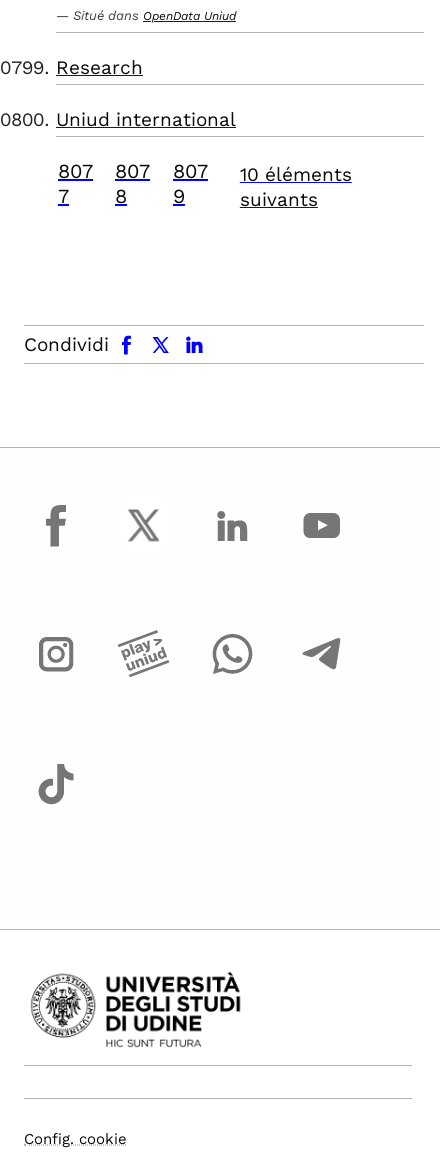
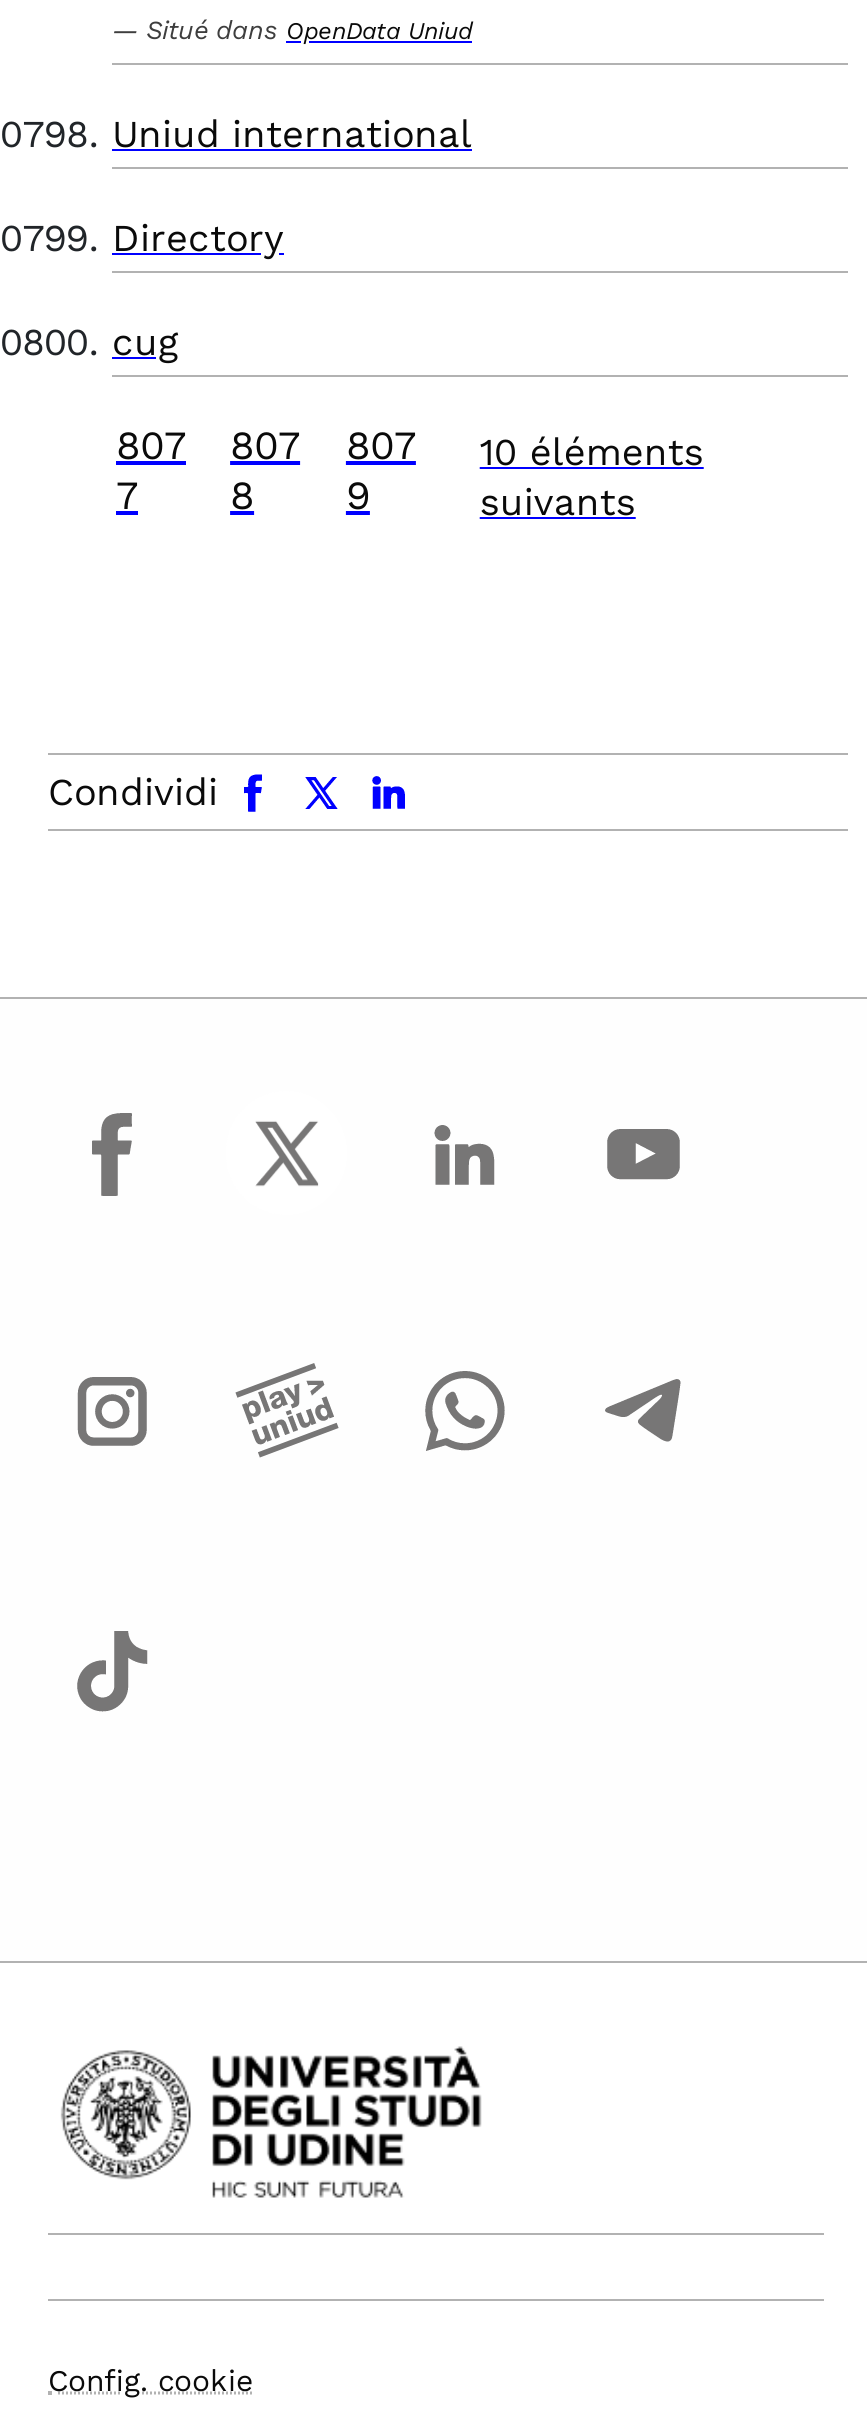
[56,56,143,79] Research -> none
moved [56,108,236,131] -> [112,111,472,157]: Uniud international
none -> [112,215,284,365] Directory | cug

